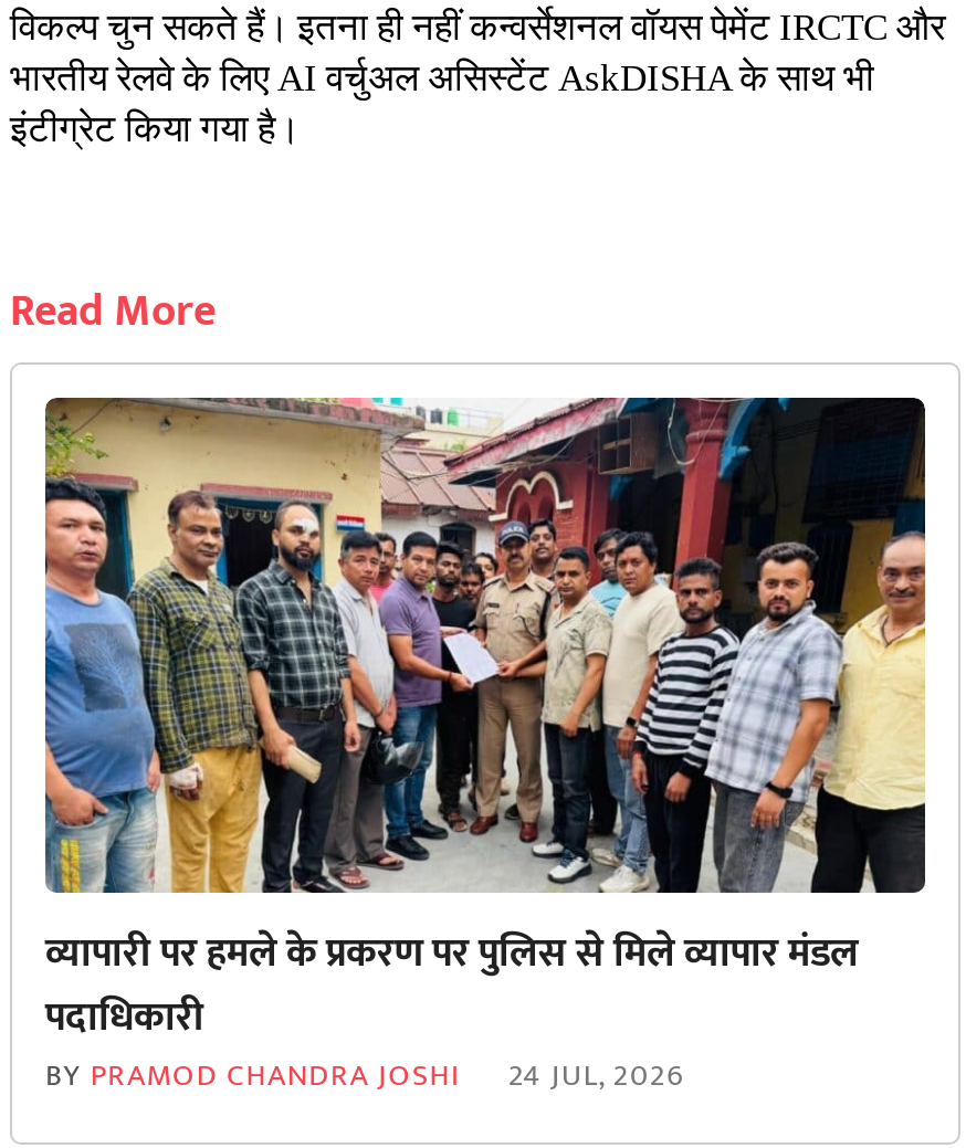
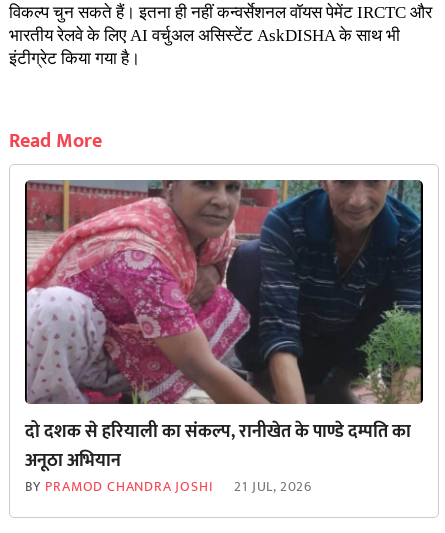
[43,396,927,1051] [image] | व्यापारी पर हमले के प्रकरण पर पुलिस से मिले व्यापार मंडल | पदाधिकारी -> [24,179,424,476] [image] | दो दशक से हरियाली का संकल्प, रानीखेत के पाण्डे दम्पति का | अनूठा अभियान
[45,1049,684,1100] BY PRAMOD CHANDRA JOSHI 24 JUL, 2026 -> [25,475,312,498] BY PRAMOD CHANDRA JOSHI 21 JUL, 2026

